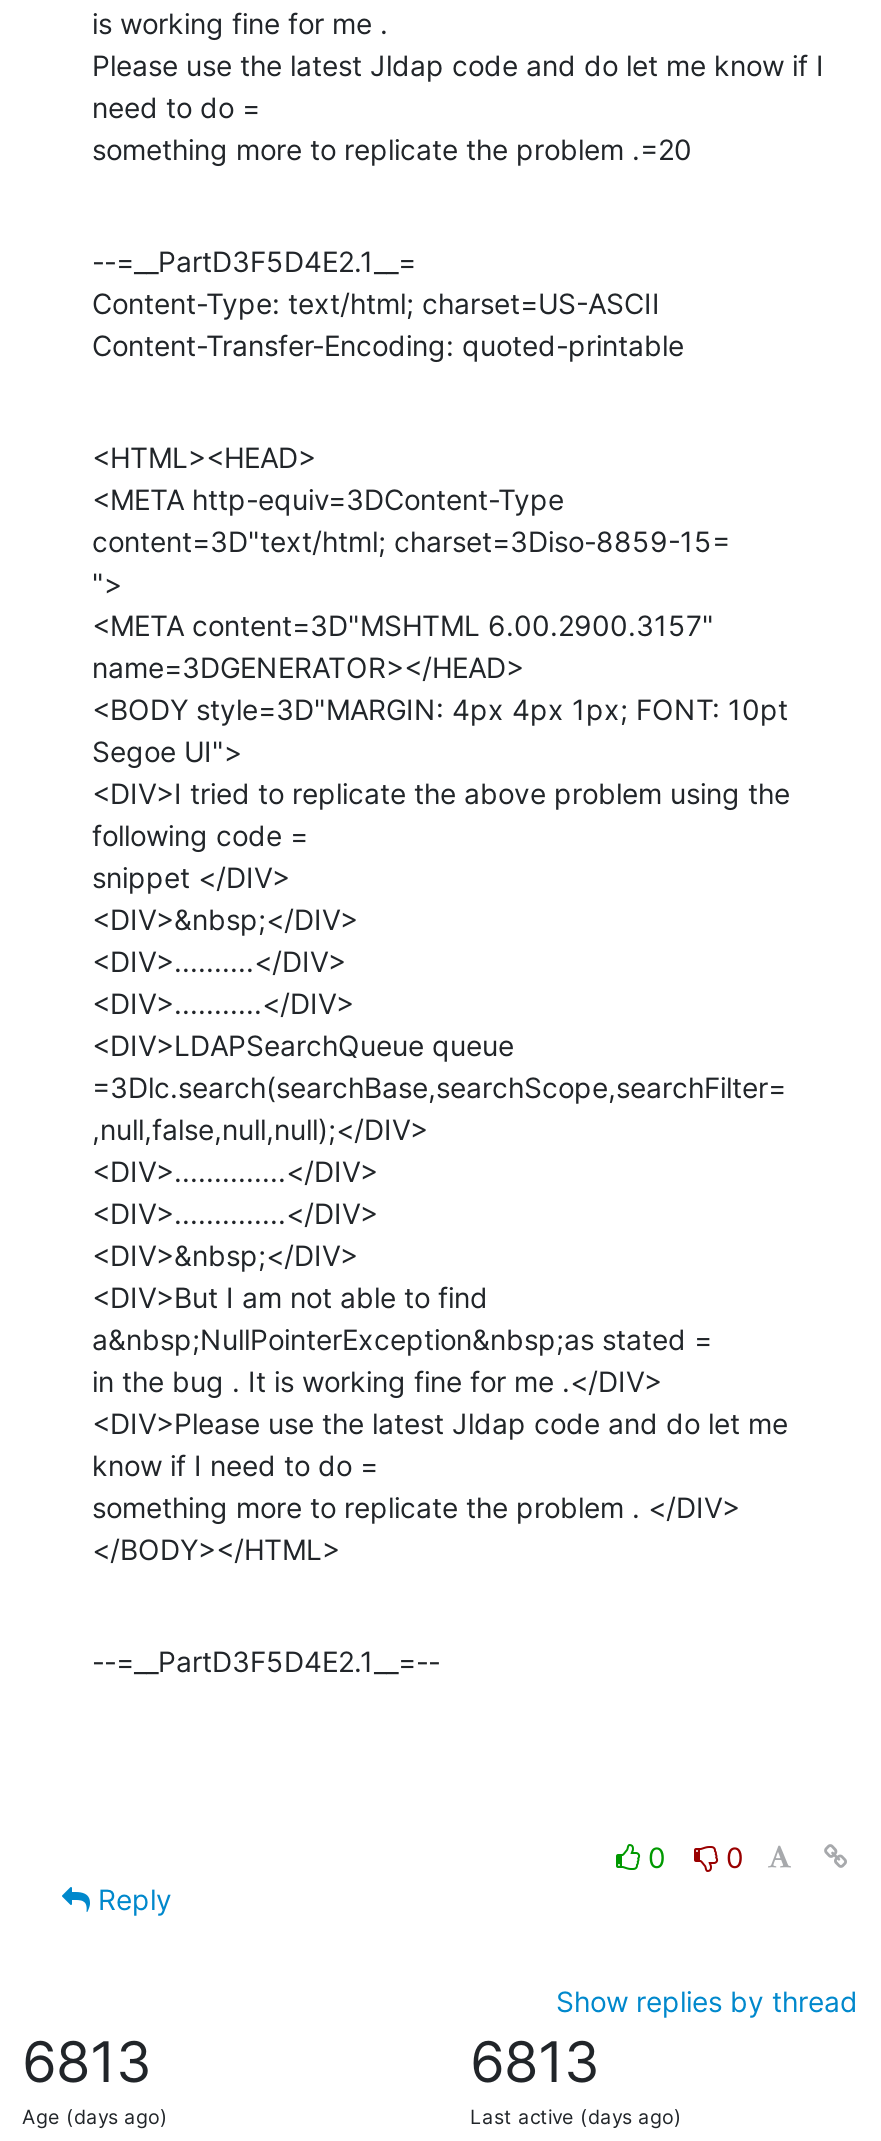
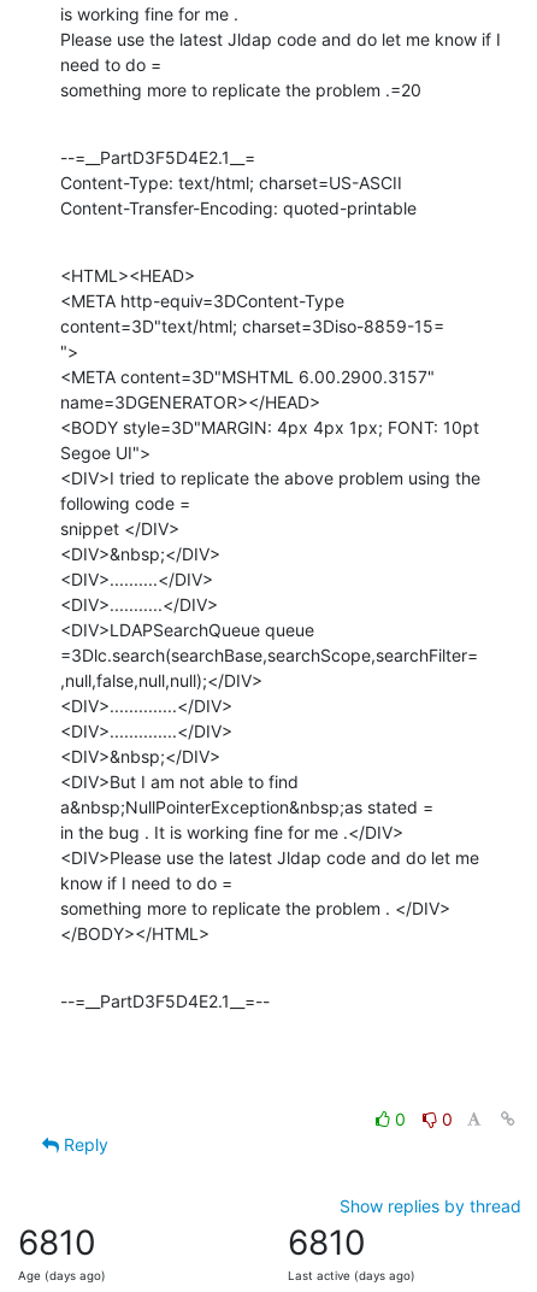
[22,2028,152,2096] 6813 -> [18,1222,96,1263] 6810
[470,2028,600,2096] 6813 -> [288,1222,366,1263] 6810

